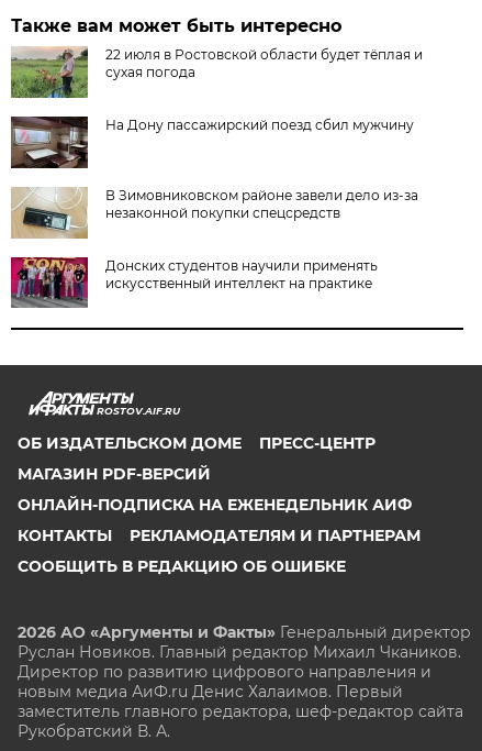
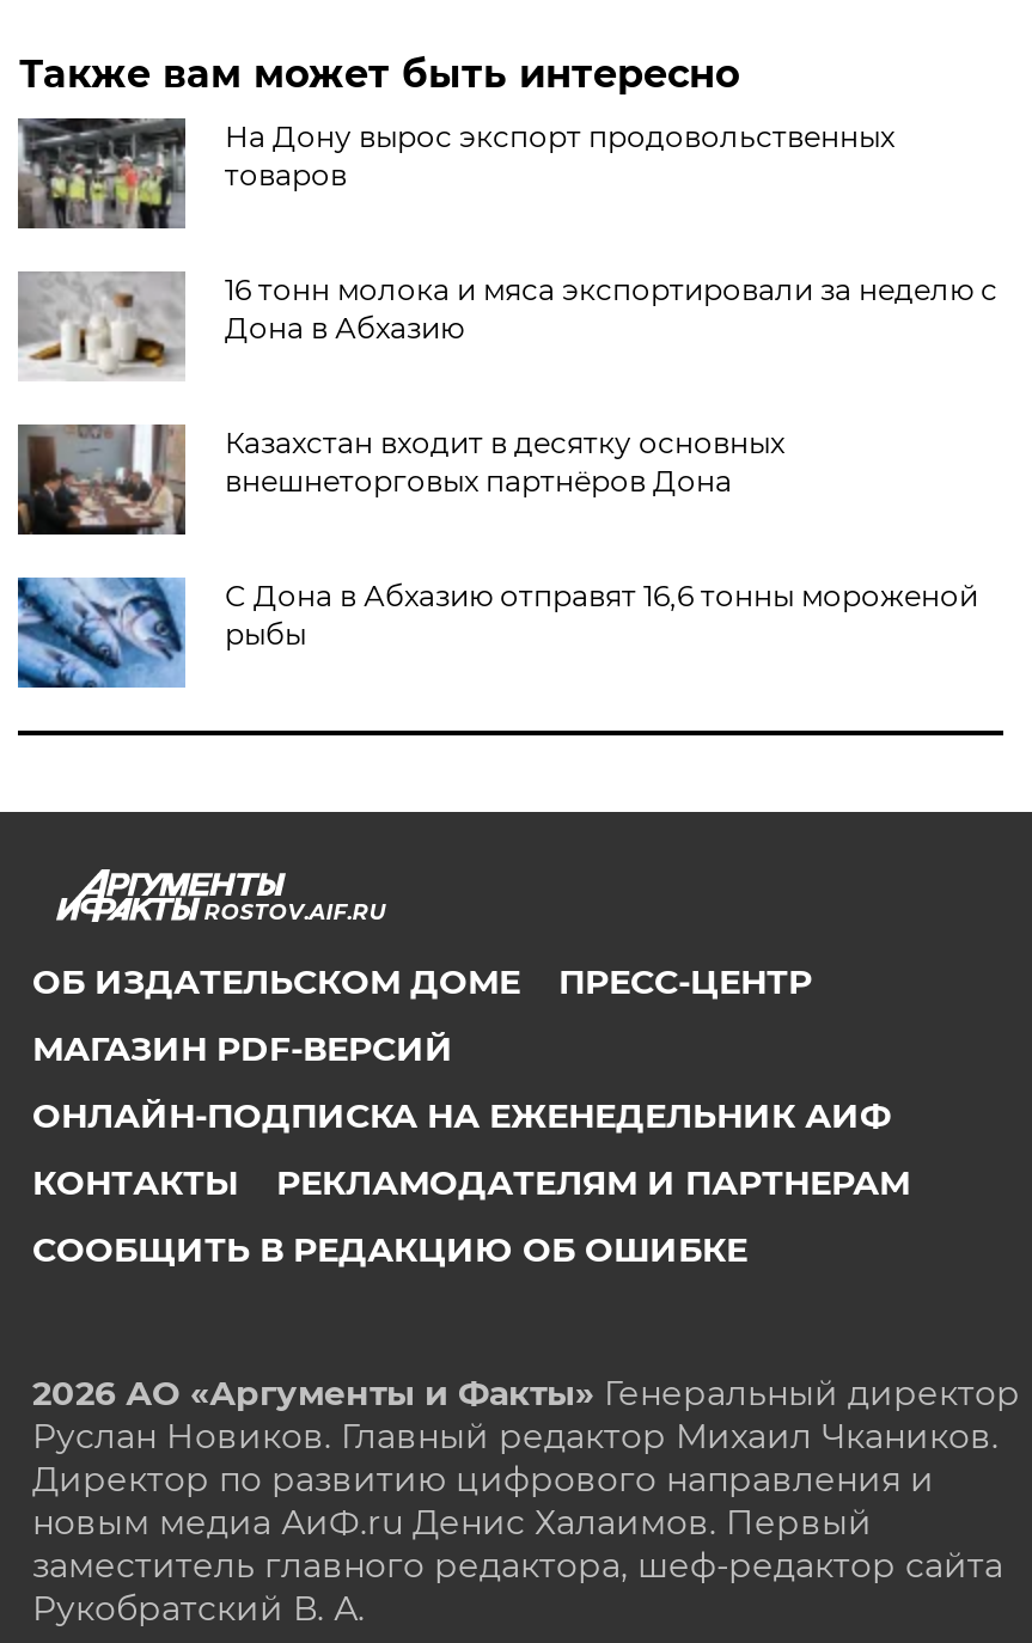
[11,46,423,99] [image] | 22 июля в Ростовской области будет тёплая и | сухая погода -> [18,116,894,231] [image] | На Дону вырос экспорт продовольственных | товаров
[10,115,414,169] [image] | На Дону пассажирский поезд сбил мужчину -> [18,271,997,384] [image] | 16 тонн молока и мяса экспортировали за неделю с | Дона в Абхазию
[10,187,419,240] [image] | В Зимовниковском районе завели дело из‑за | незаконной покупки спецсредств -> [16,422,784,537] [image] | Казахстан входит в десятку основных | внешнеторговых партнёров Дона
[10,256,378,309] [image] | Донских студентов научили применять | искусственный интеллект на практике -> [16,575,978,690] [image] | С Дона в Абхазию отправят 16,6 тонны мороженой | рыбы

